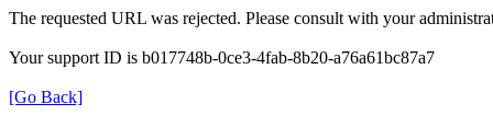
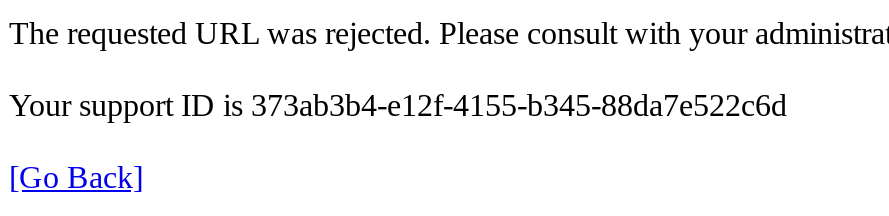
[9,48,435,67] Your support ID is b017748b-0ce3-4fab-8b20-a76a61bc87a7 -> [9,88,787,122] Your support ID is 373ab3b4-e12f-4155-b345-88da7e522c6d

